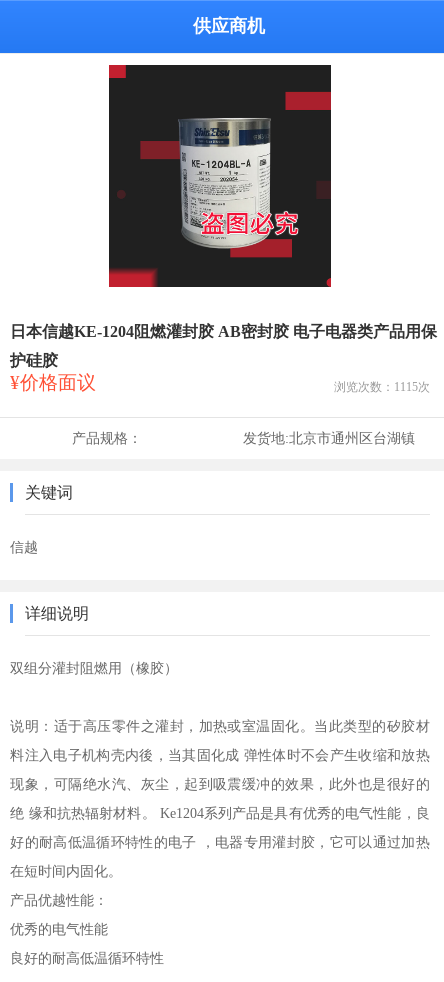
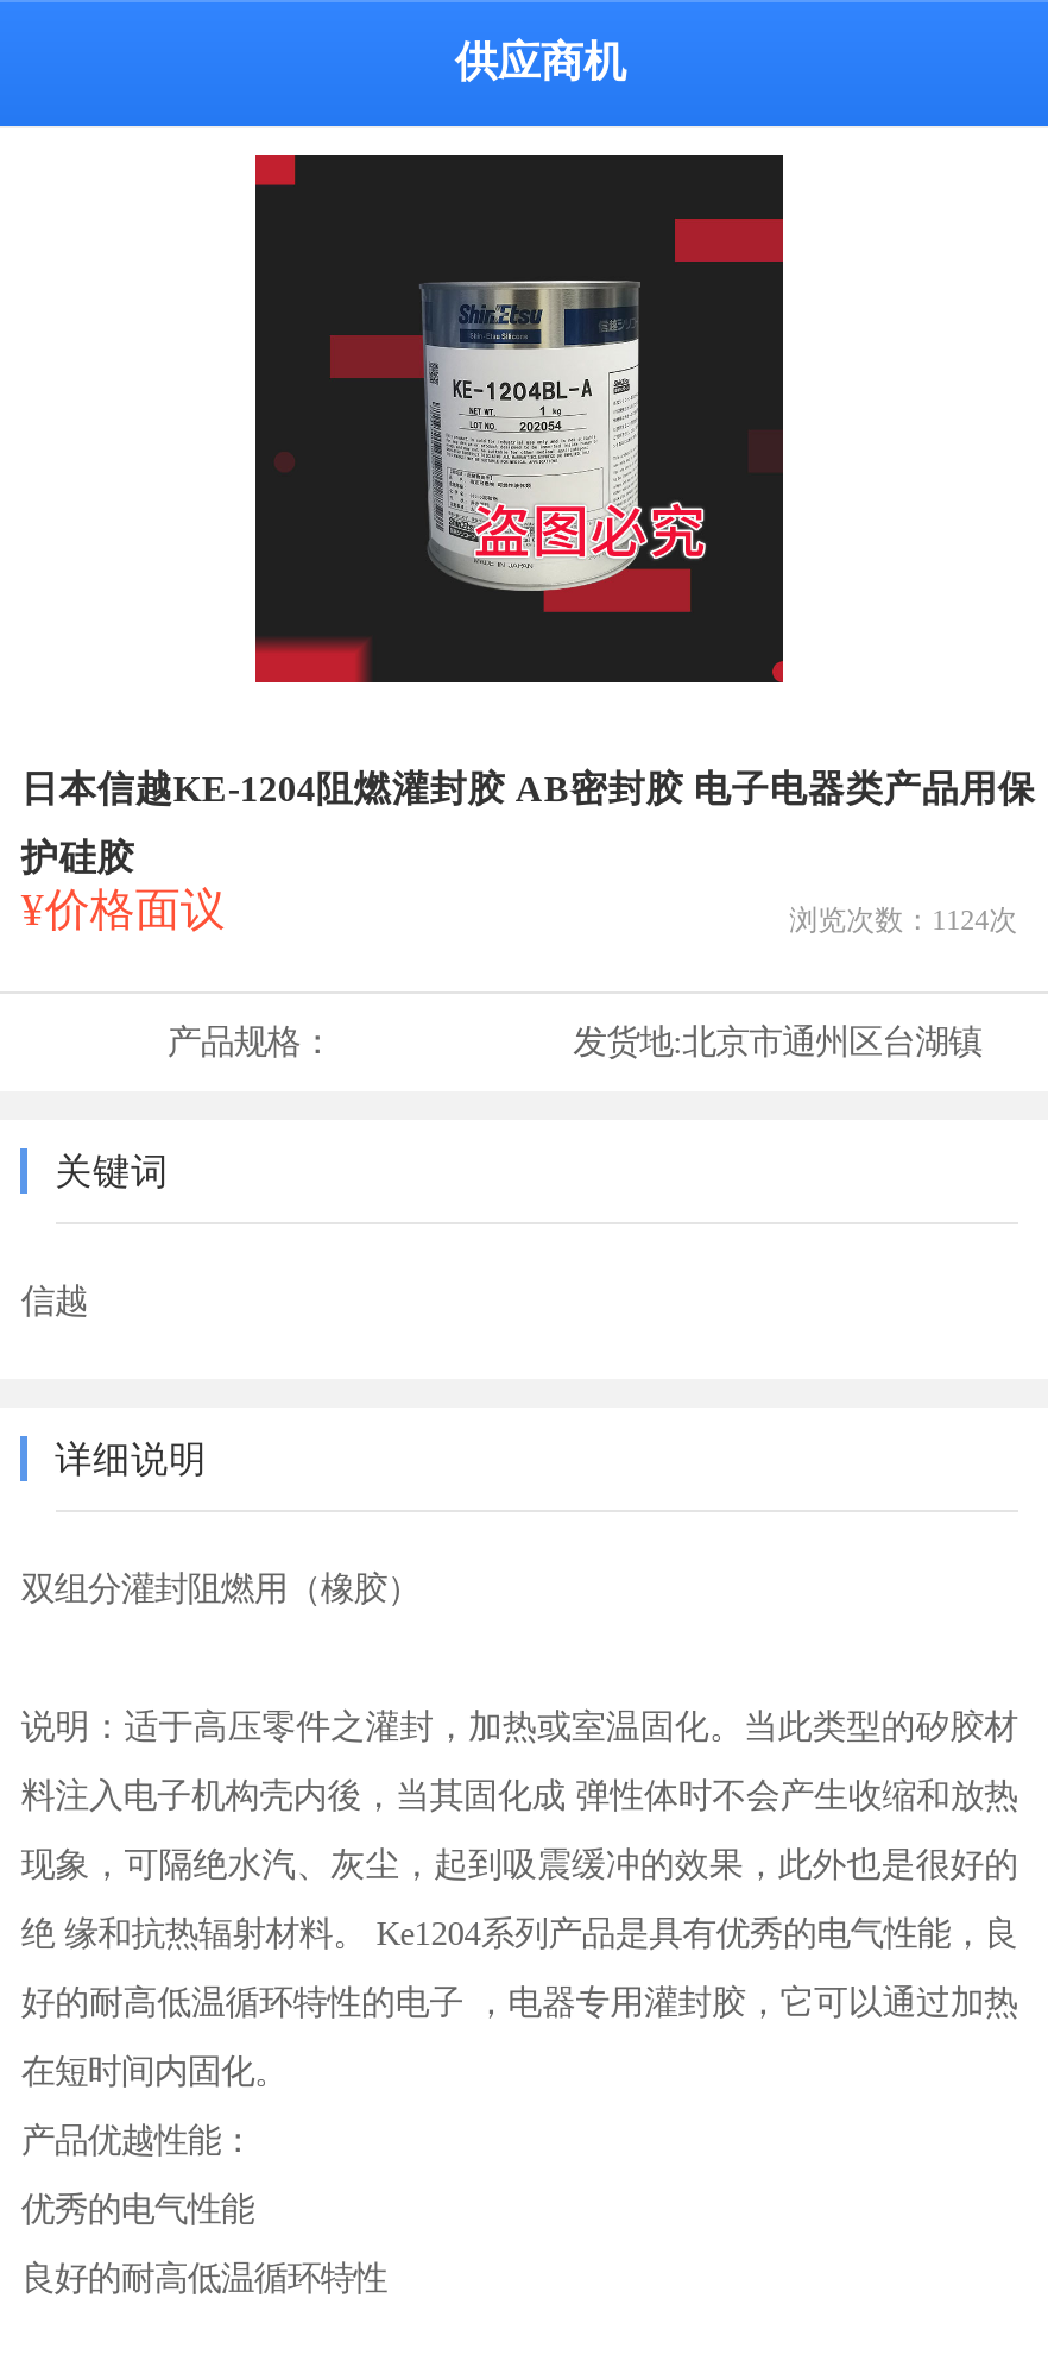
[334,380,430,394] 浏览次数：1115次 -> [789,903,1018,936] 浏览次数：1124次

